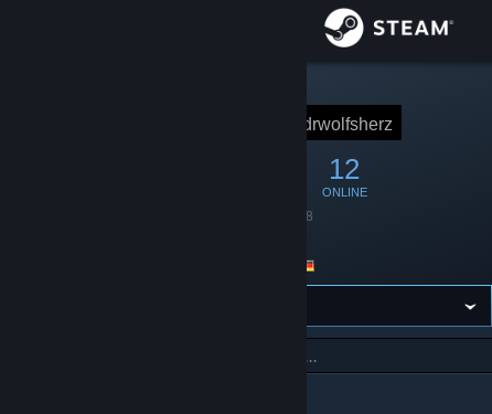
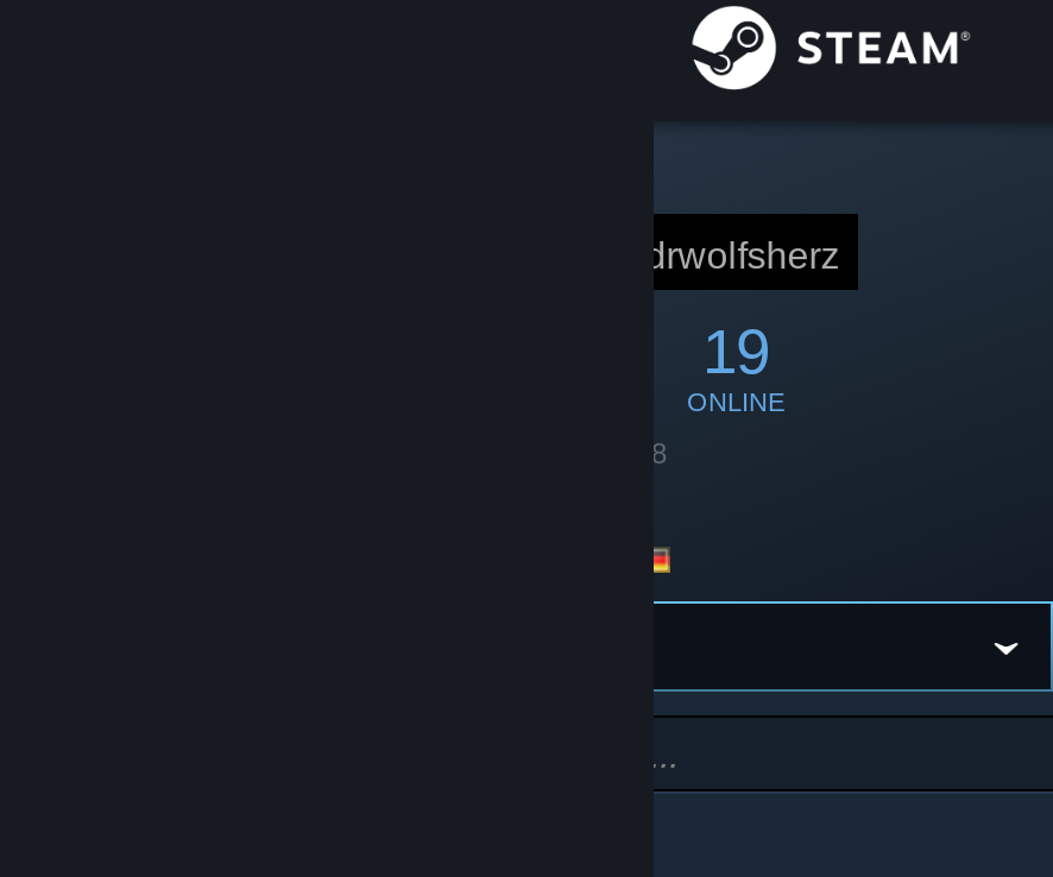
[329,152,360,185] 12 -> [702,316,769,387] 19

